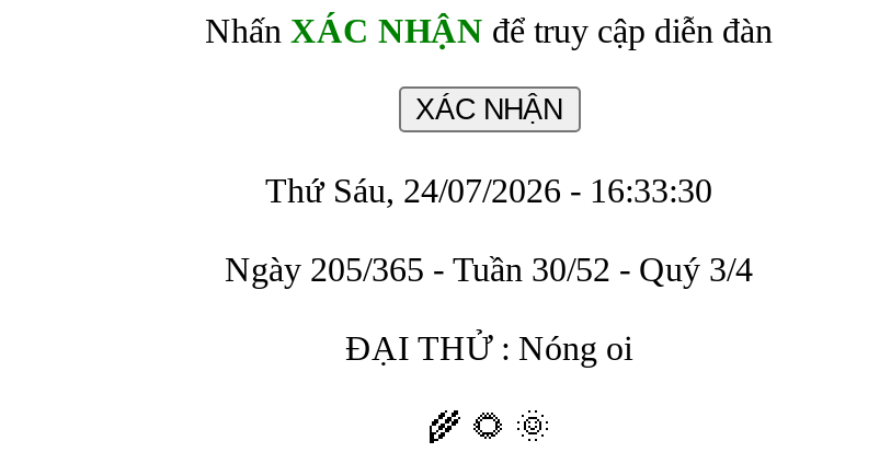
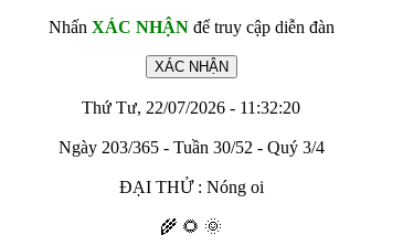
[265,172,712,209] Thứ Sáu, 24/07/2026 - 16:33:30 -> [82,98,300,117] Thứ Tư, 22/07/2026 - 11:32:20
[225,251,753,288] Ngày 205/365 - Tuần 30/52 - Quý 3/4 -> [58,138,324,157] Ngày 203/365 - Tuần 30/52 - Quý 3/4

